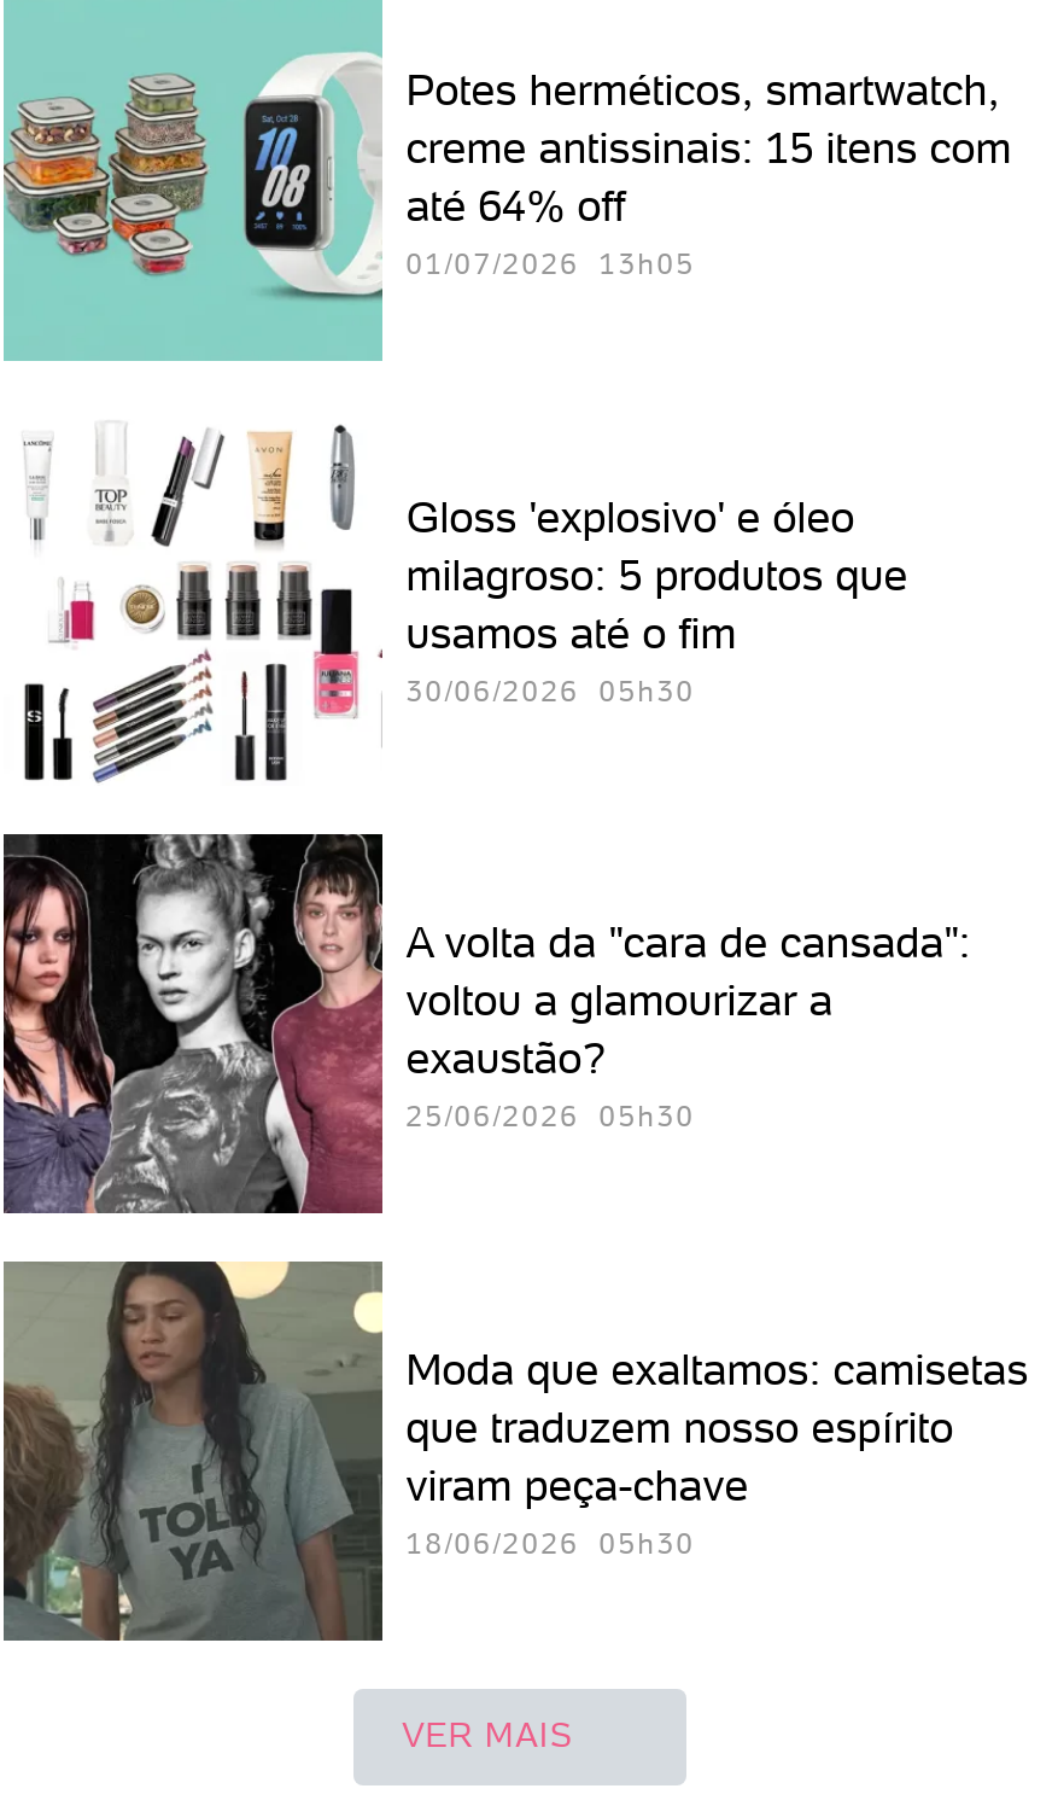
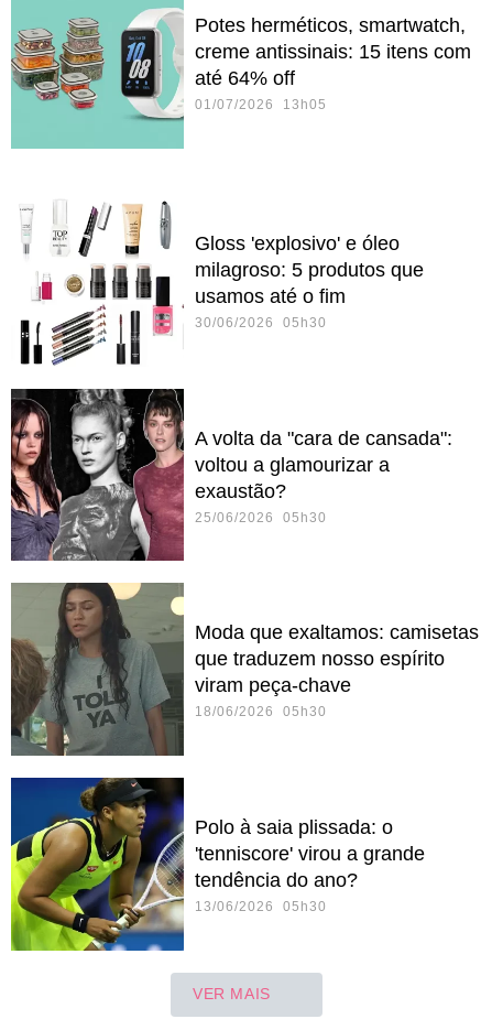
none -> [10,777,425,952] [image] | Polo à saia plissada: o | 'tenniscore' virou a grande | tendência do ano? | 13/06/2026 05h30

